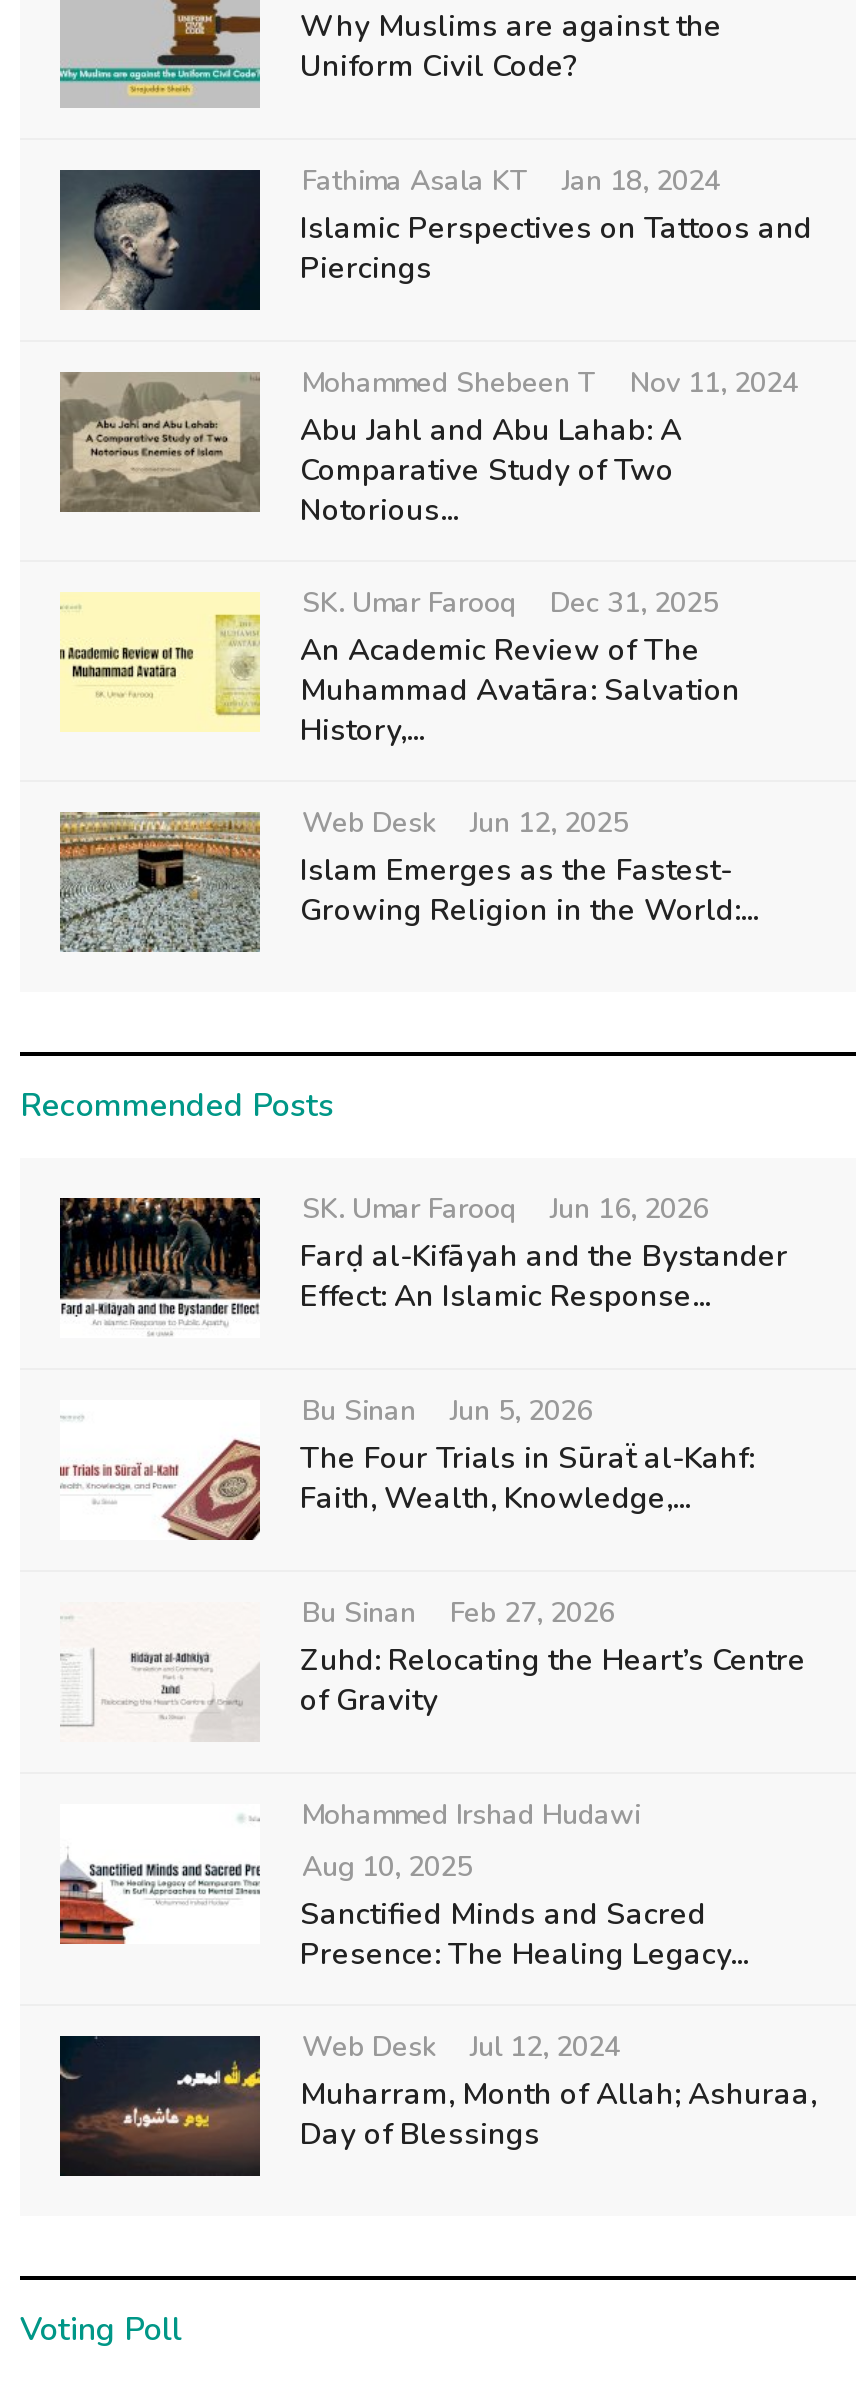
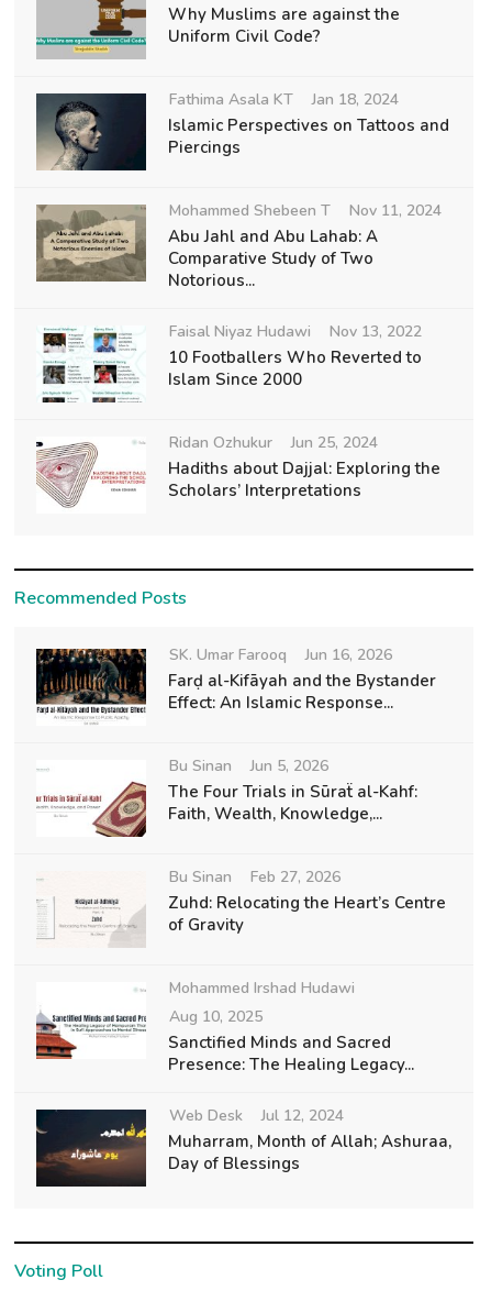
[58,584,740,750] [image] | SK. Umar Farooq | Dec 31, 2025 | An Academic Review of The | Muhammad Avatāra: Salvation | History,... -> [37,321,422,404] [image] | Faisal Niyaz Hudawi | Nov 13, 2022 | 10 Footballers Who Reverted to | Islam Since 2000
[58,804,758,954] [image] | Web Desk | Jun 12, 2025 | Islam Emerges as the Fastest- | Growing Religion in the World:... -> [36,432,440,514] [image] | Ridan Ozhukur | Jun 25, 2024 | Hadiths about Dajjal: Exploring the | Scholars’ Interpretations

